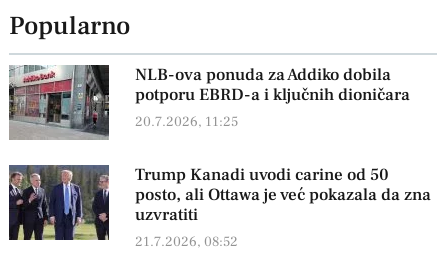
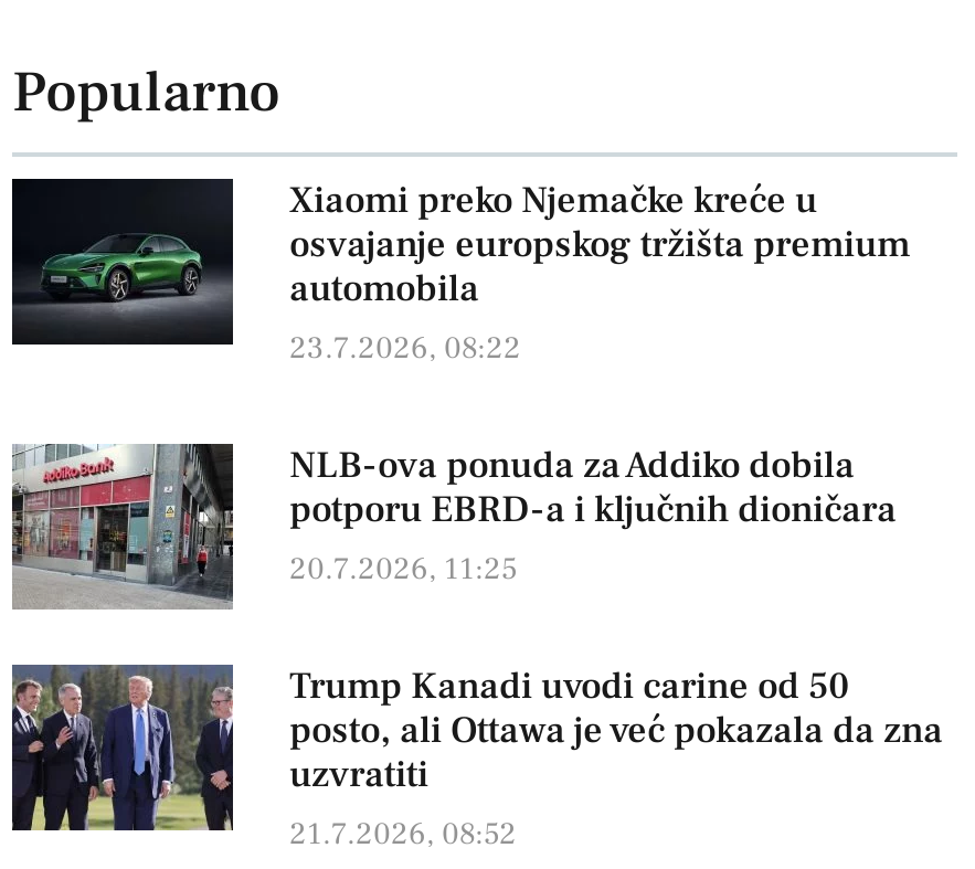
none -> [10,176,910,368] [image] | Xiaomi preko Njemačke kreće u | osvajanje europskog tržišta premium | automobila | 23.7.2026, 08:22

